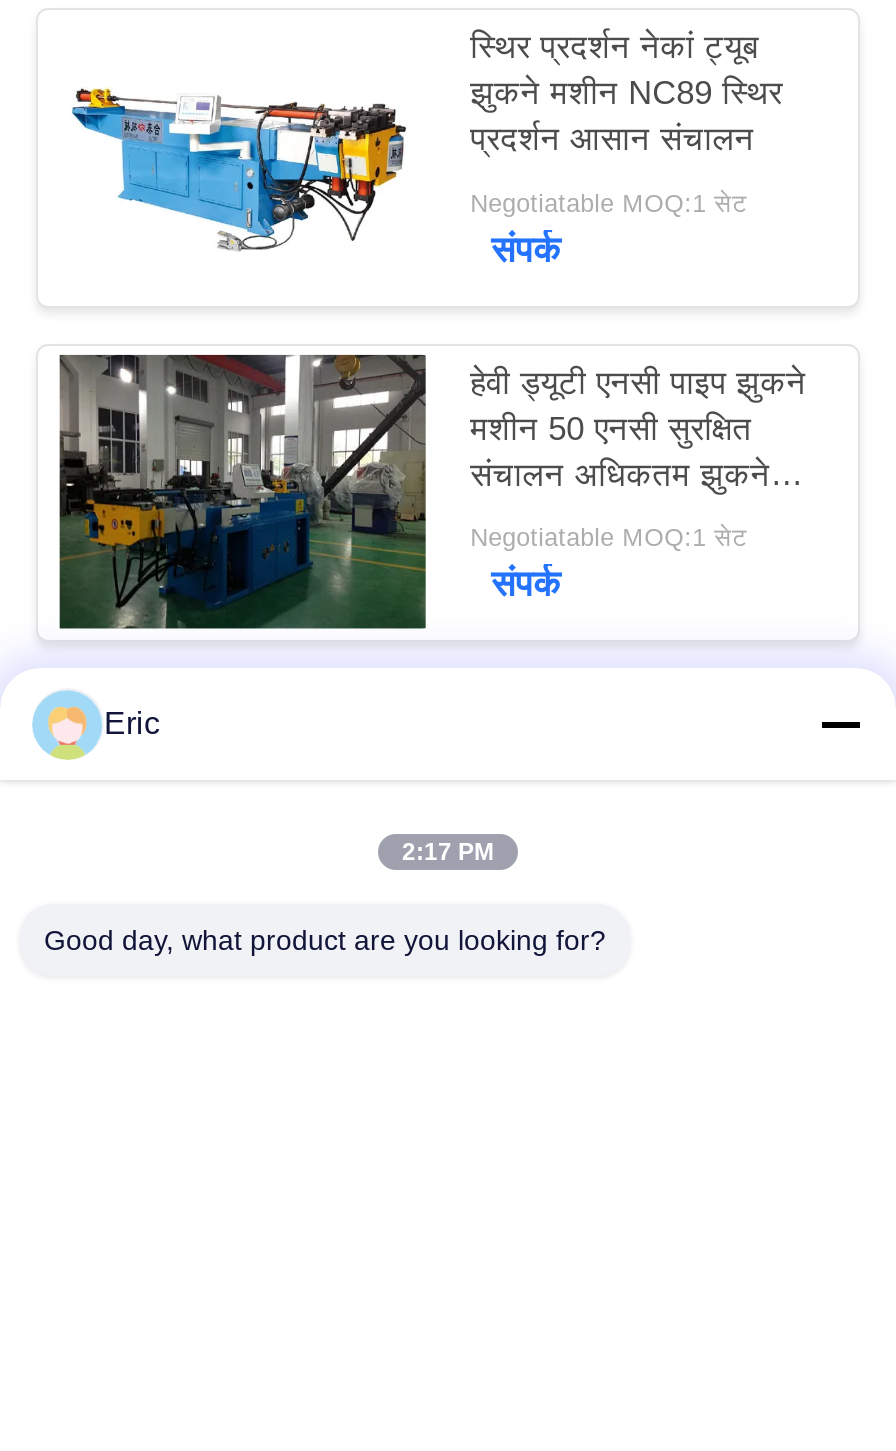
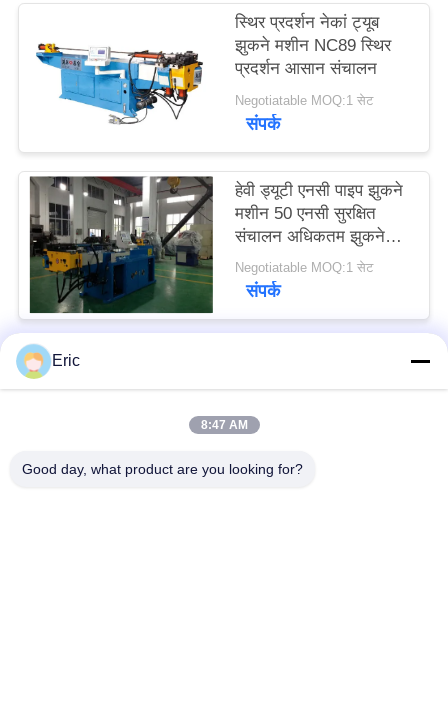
[402,838,494,866] 2:17 PM -> [200,418,247,432] 8:47 AM

